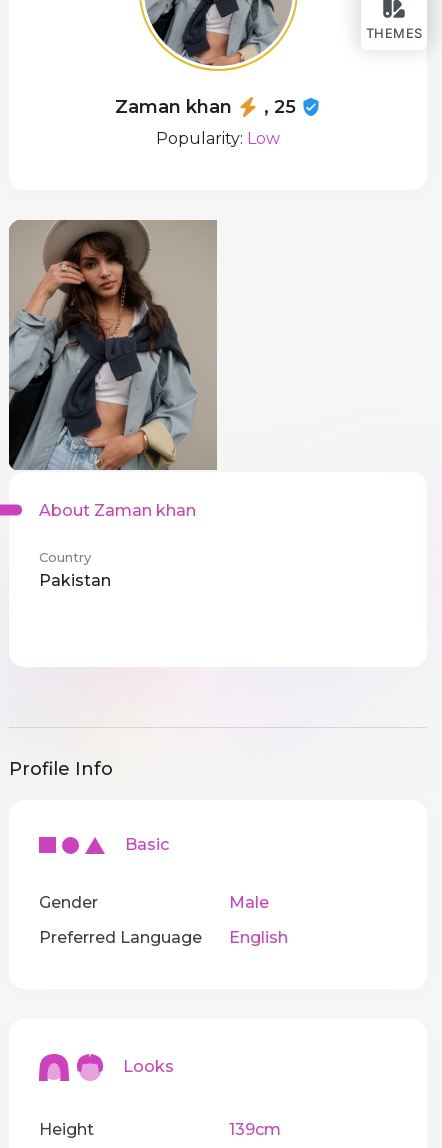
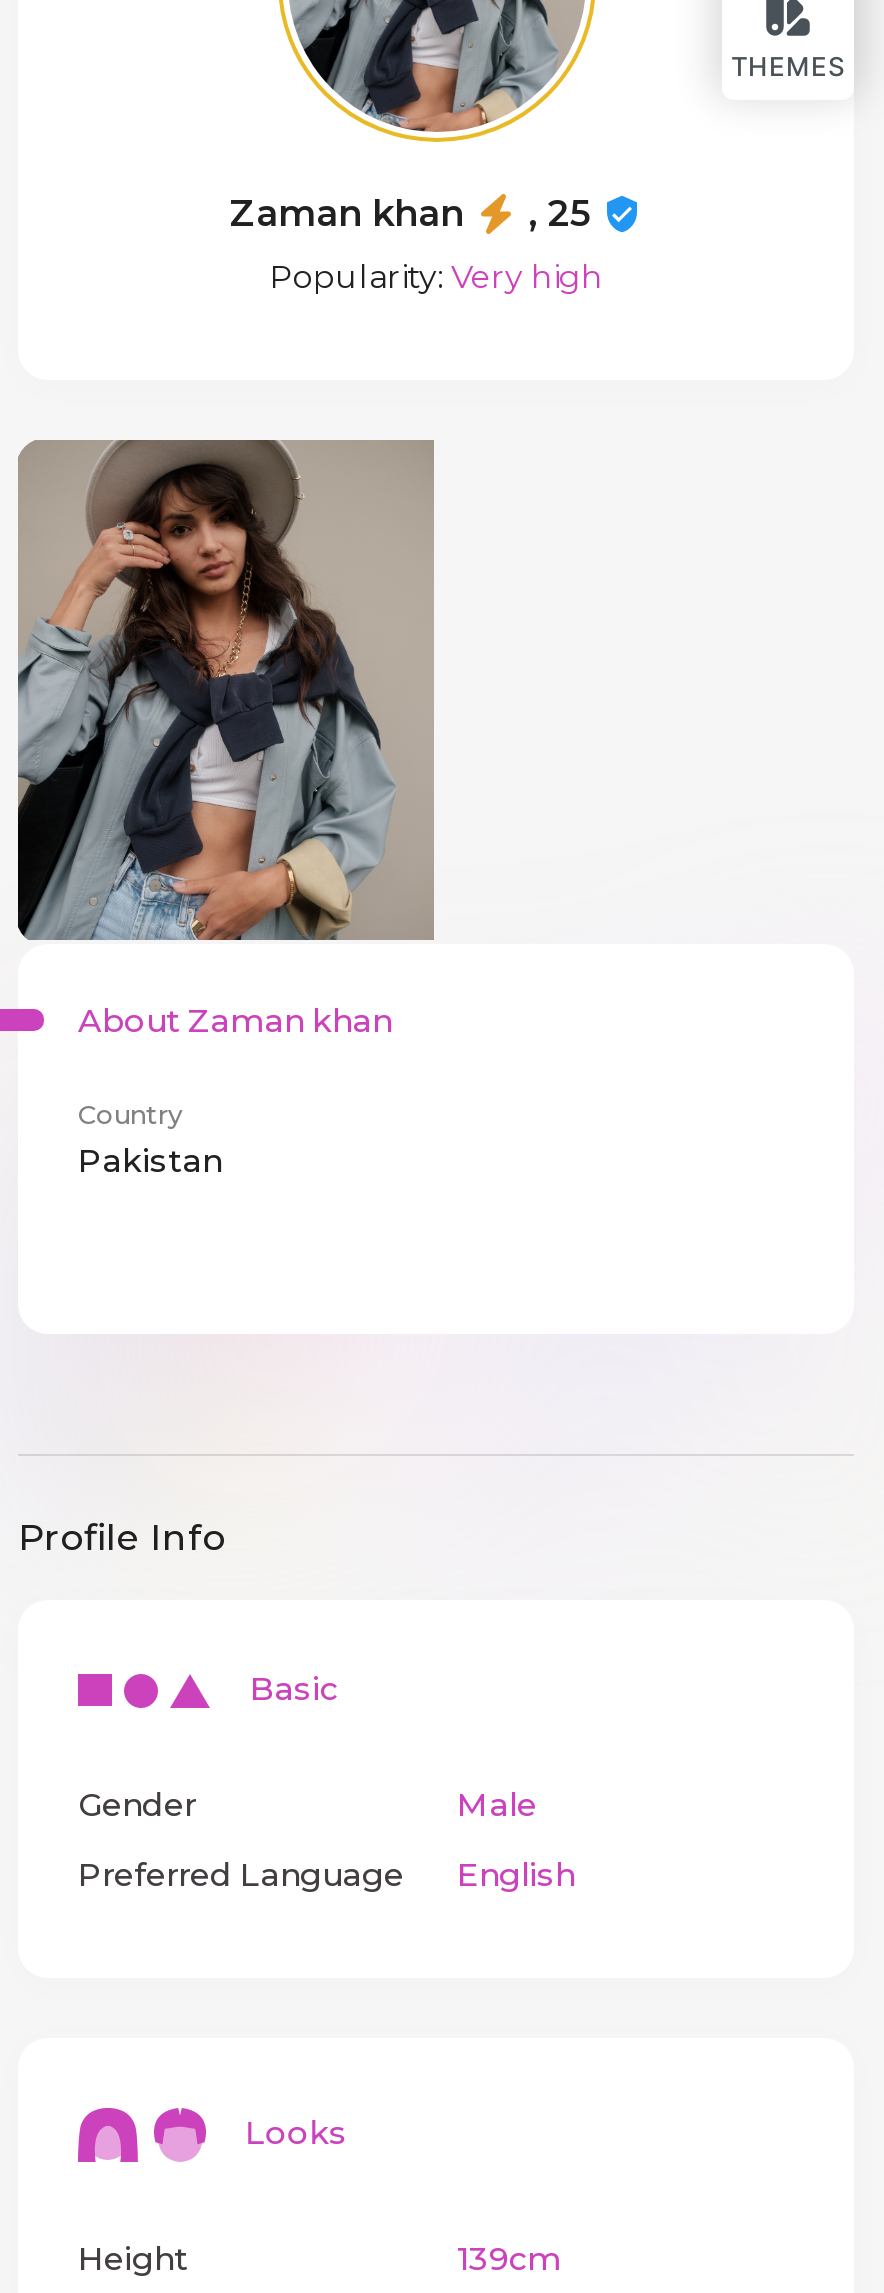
[156,129,280,148] Popularity: Low -> [269,258,603,296] Popularity: Very high

